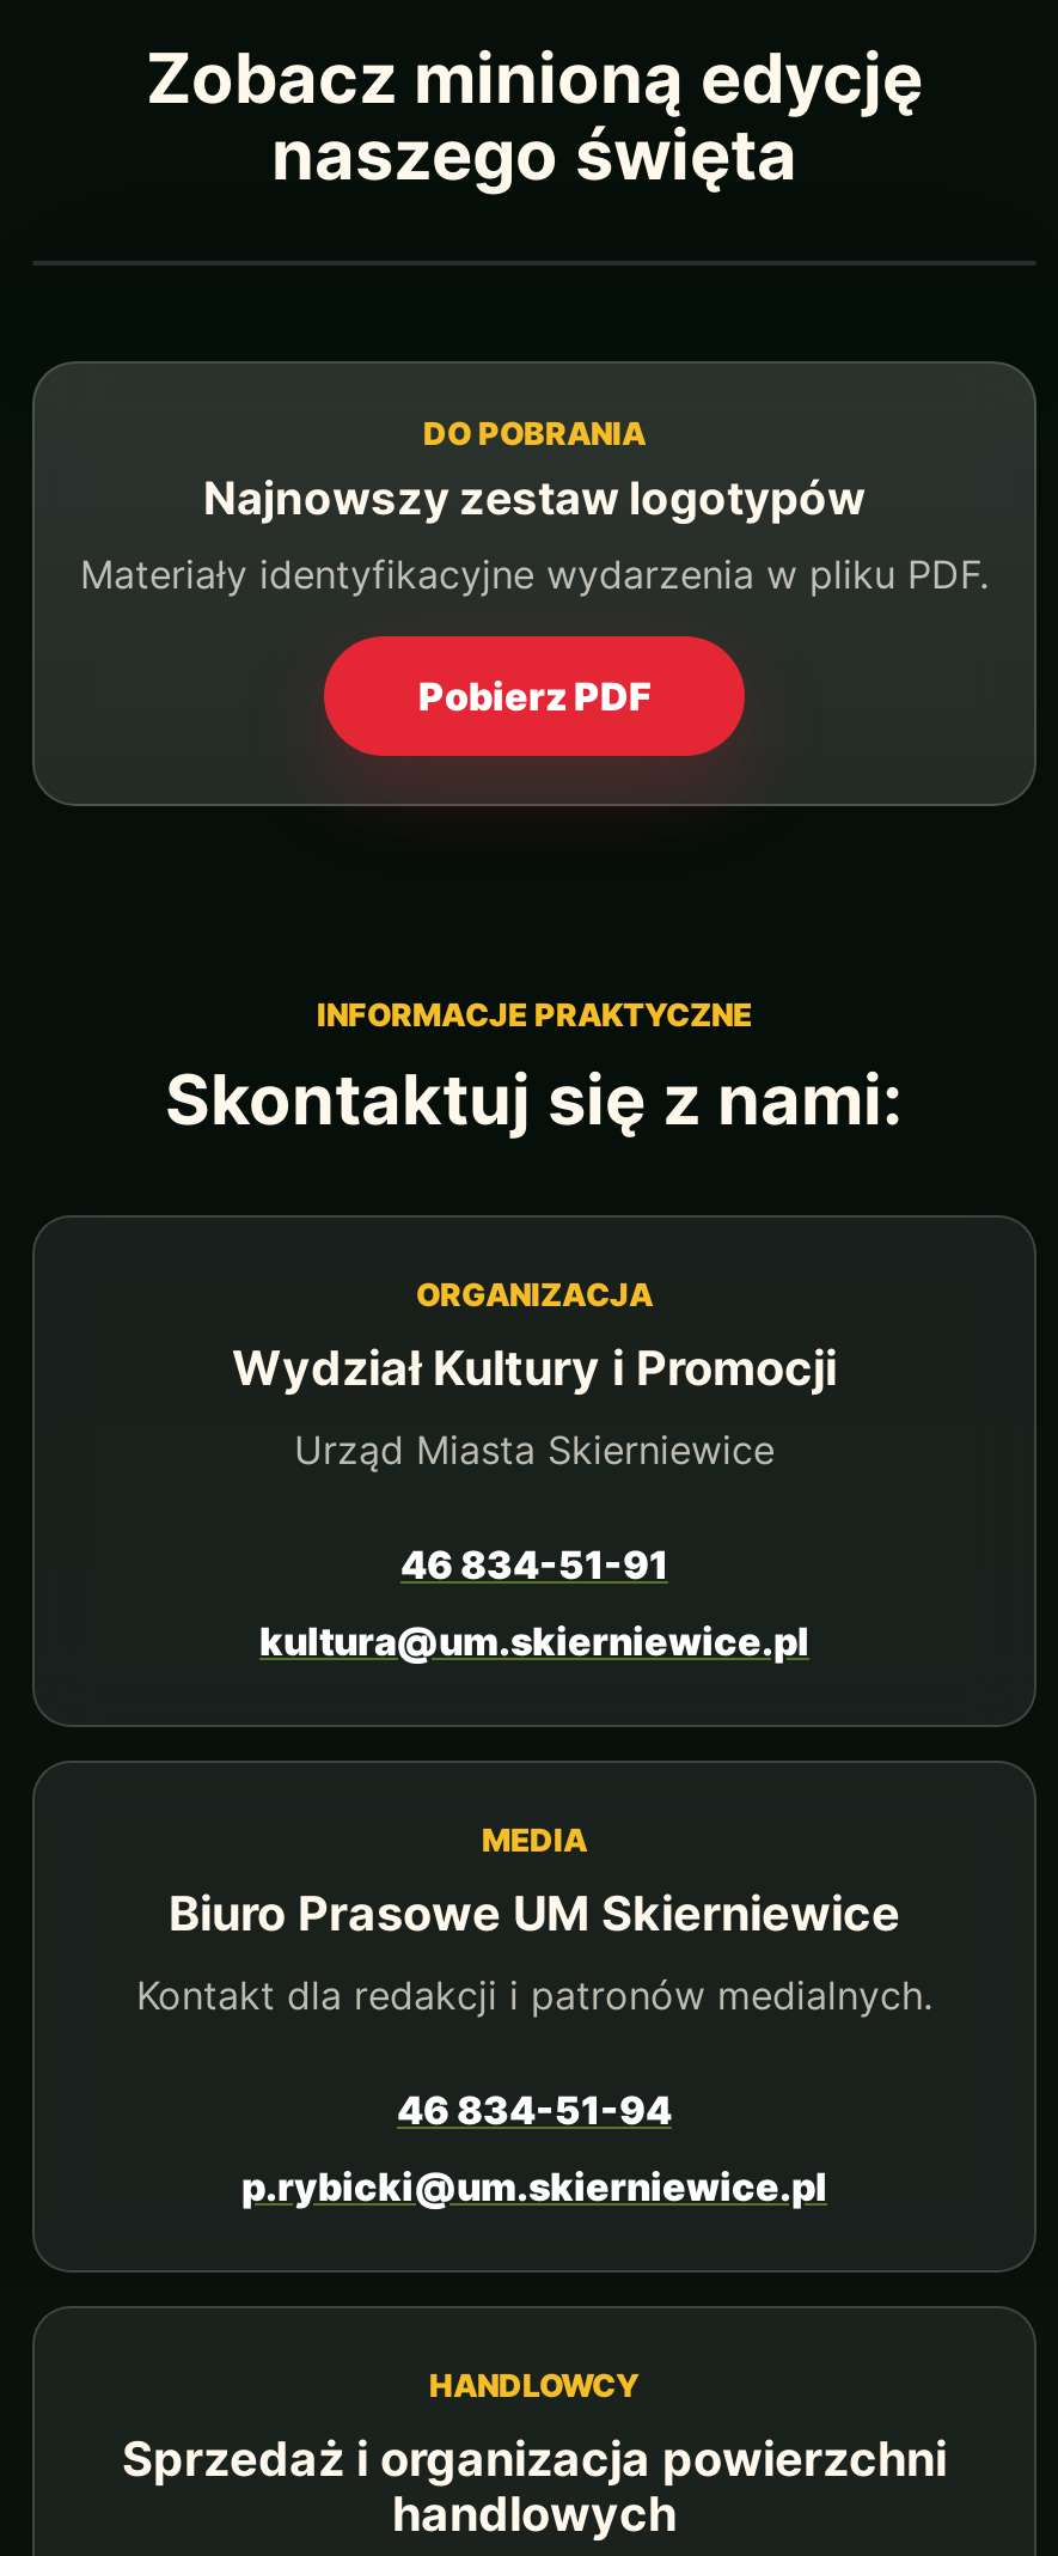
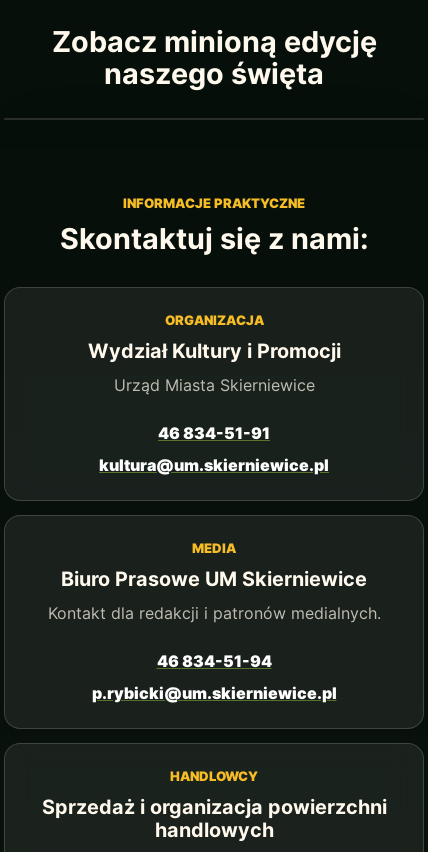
[32,361,1036,785] [image] | DO POBRANIA | Najnowszy zestaw logotypów | Materiały identyfikacyjne wydarzenia w pliku PDF. | Pobierz PDF -> none

